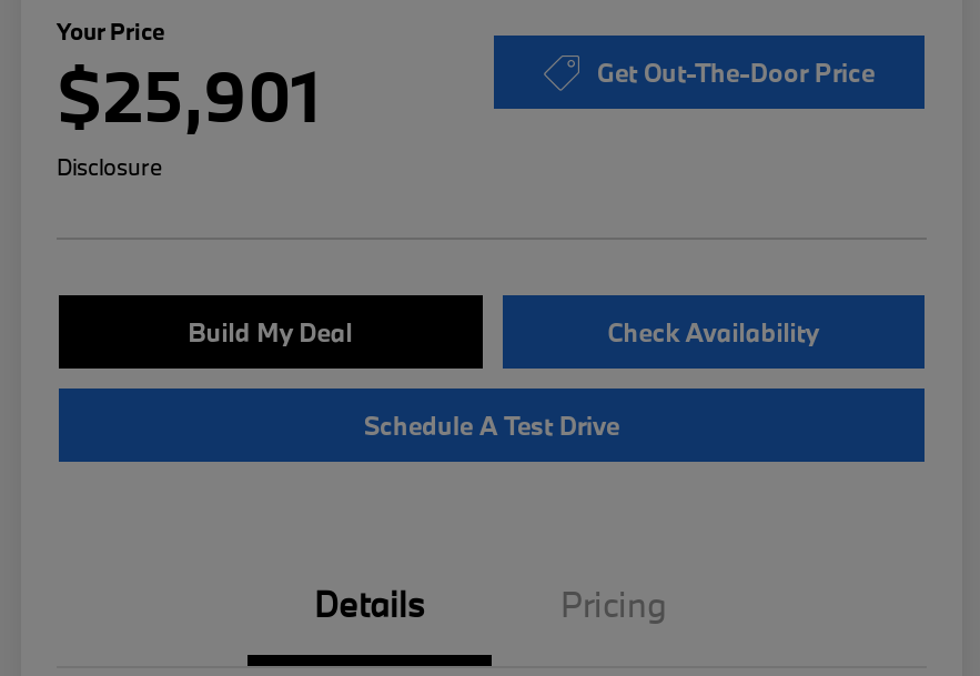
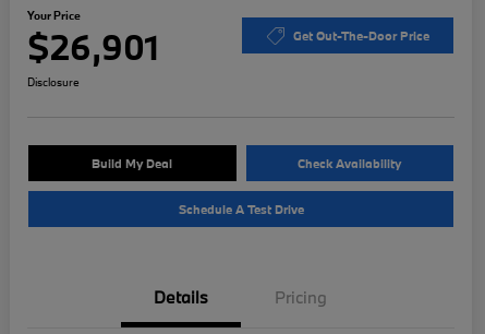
[57,51,321,139] $25,901 -> [27,25,159,69] $26,901

